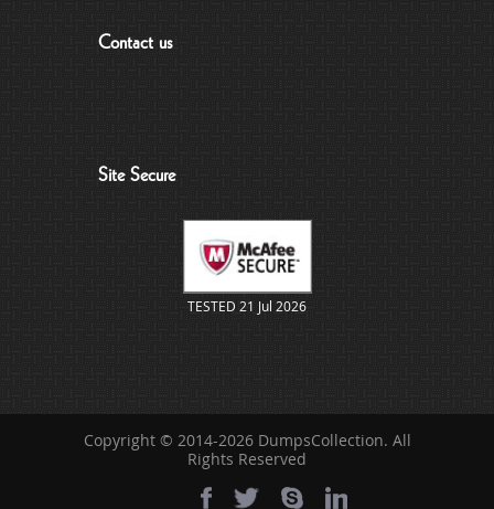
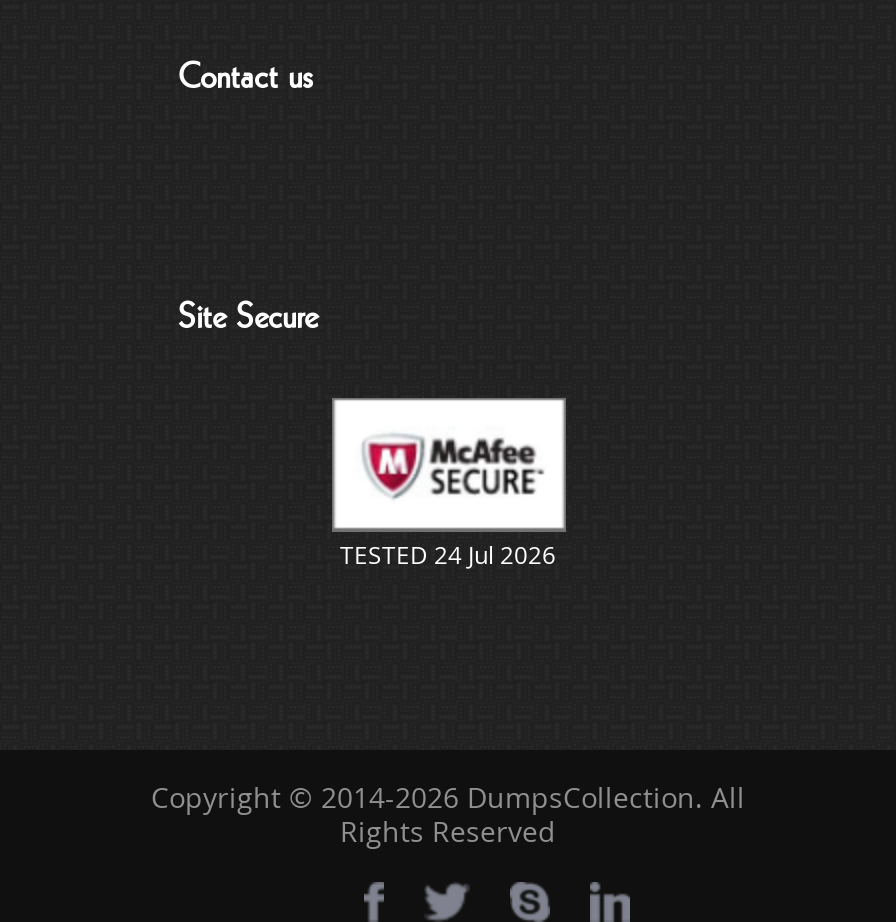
[187,297,307,315] TESTED 21 Jul 2026 -> [340,539,556,571] TESTED 24 Jul 2026

